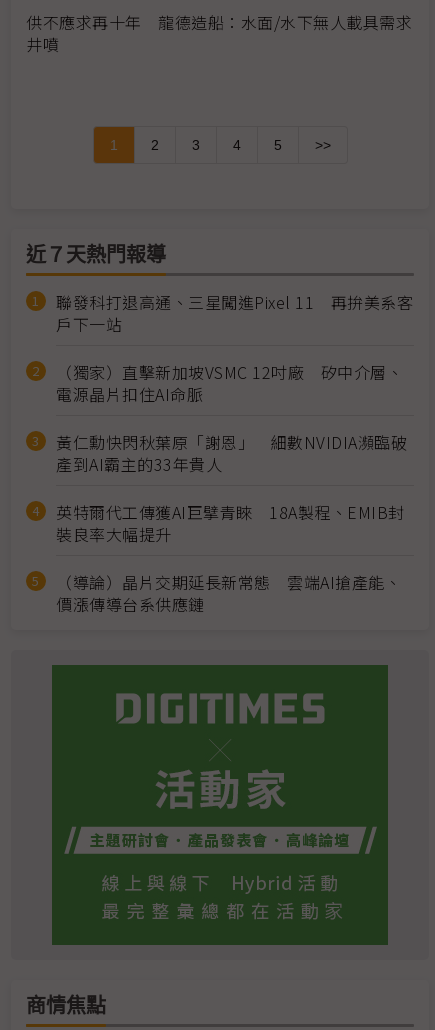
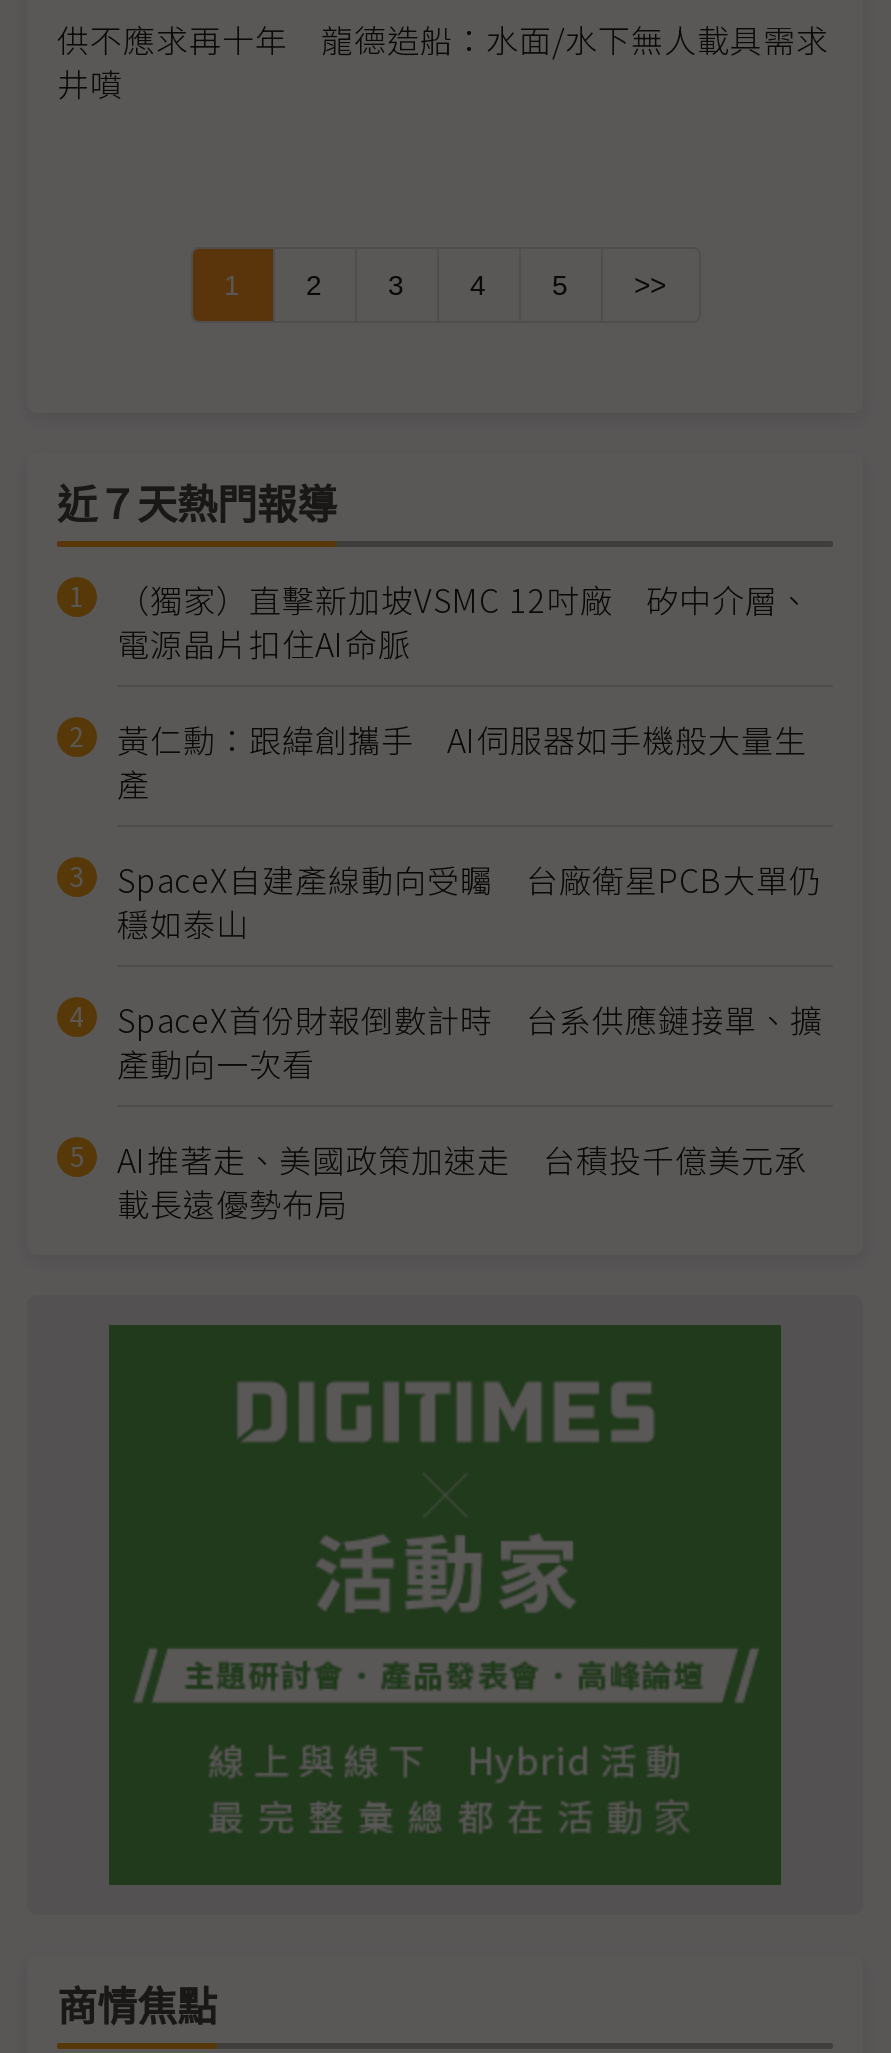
[56,290,413,336] 聯發科打退高通、三星闖進Pixel 11 再拚美系客 | 戶下一站 -> none
moved [56,360,403,406] -> [117,575,811,667]: （獨家）直擊新加坡VSMC 12吋廠 矽中介層、 | 電源晶片扣住AI命脈
[56,430,407,616] 黃仁勳快閃秋葉原「謝恩」 細數NVIDIA瀕臨破 | 產到AI霸主的33年貴人 | 英特爾代工傳獲AI巨擘青睞 18A製程、EMIB封 | 裝良率大幅提升 | （導論）晶片交期延長新常態 雲端AI搶產能、 | 價漲傳導台系供應鏈 -> [117,715,823,1227] 黃仁勳：跟緯創攜手 AI伺服器如手機般大量生 | 產 | SpaceX自建產線動向受矚 台廠衛星PCB大單仍 | 穩如泰山 | SpaceX首份財報倒數計時 台系供應鏈接單、擴 | 產動向一次看 | AI推著走、美國政策加速走 台積投千億美元承 | 載長遠優勢布局

